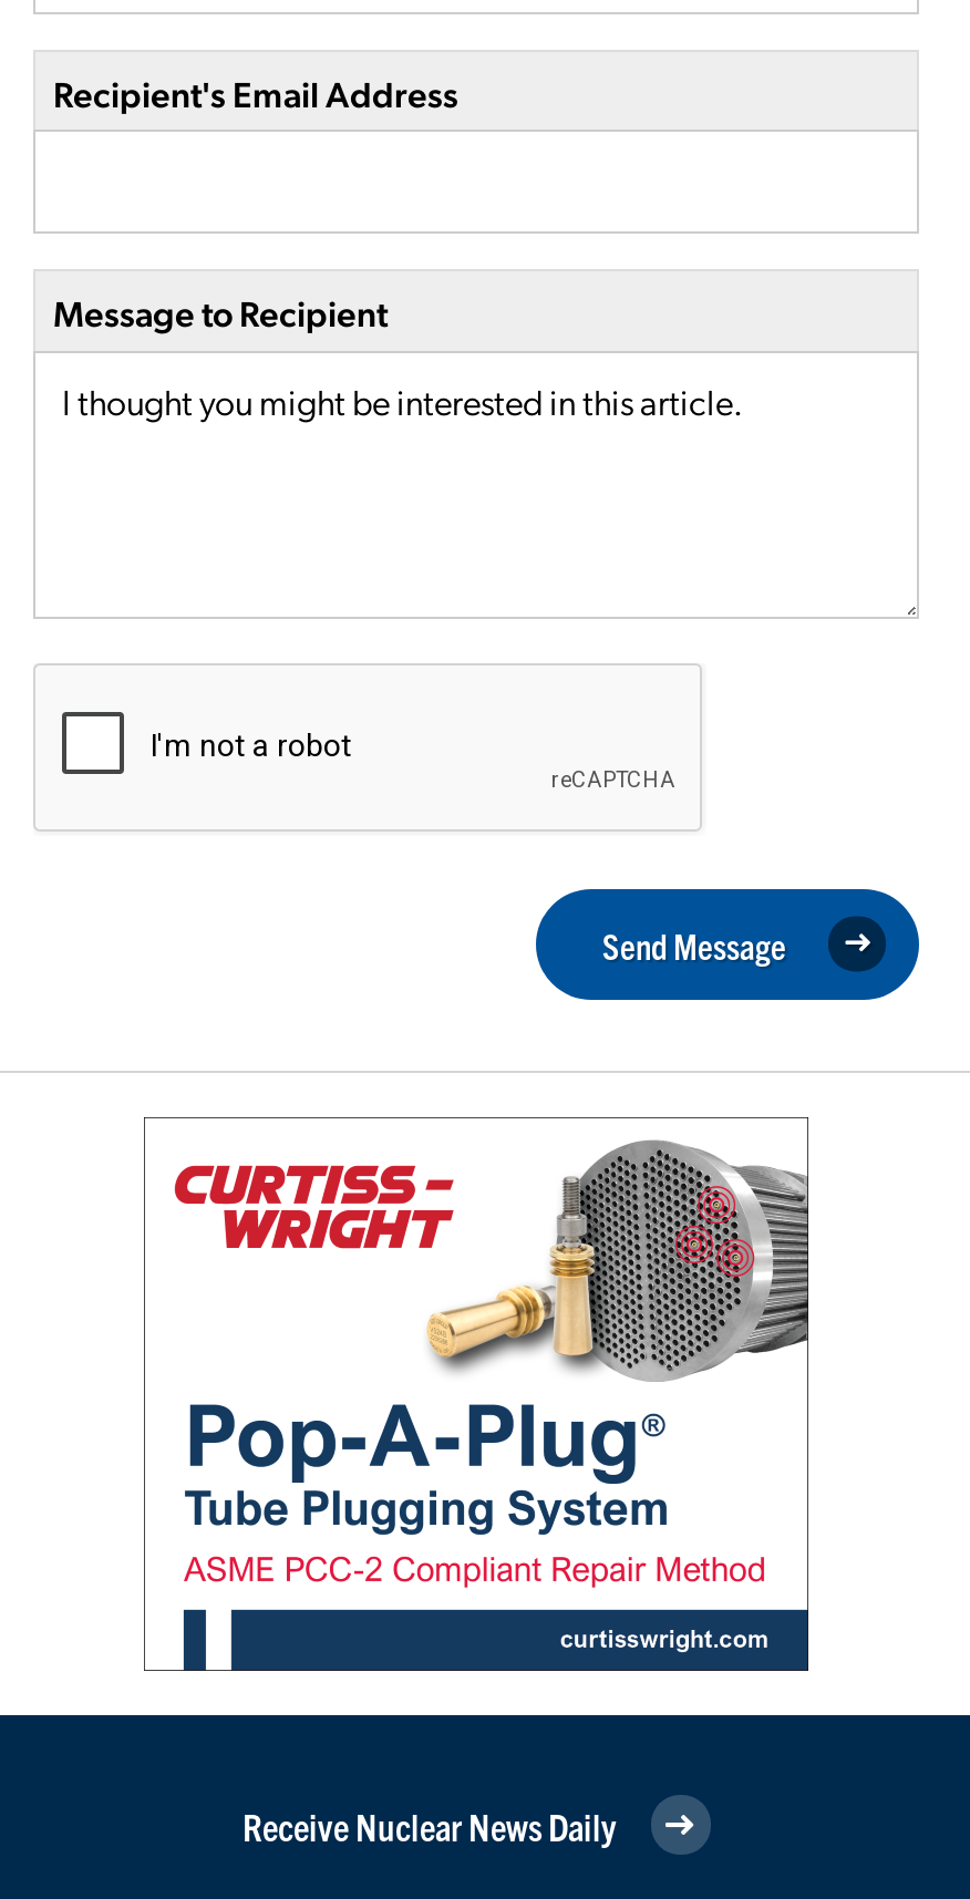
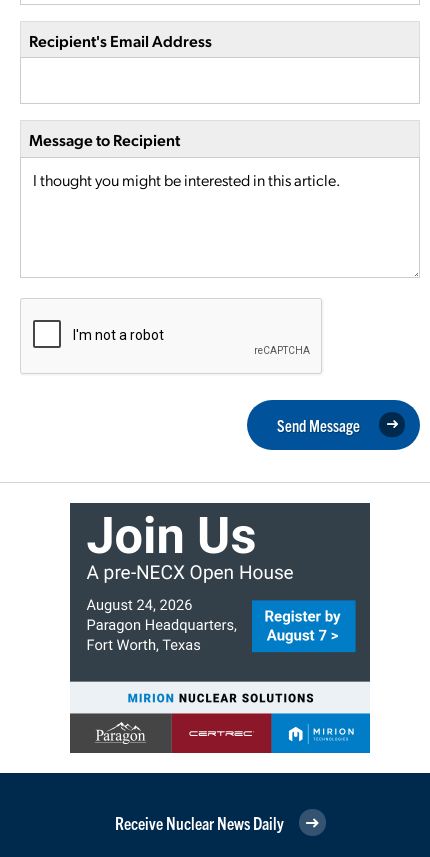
[146,1119,811,1673] [image] -> [70,503,371,754] [image]

